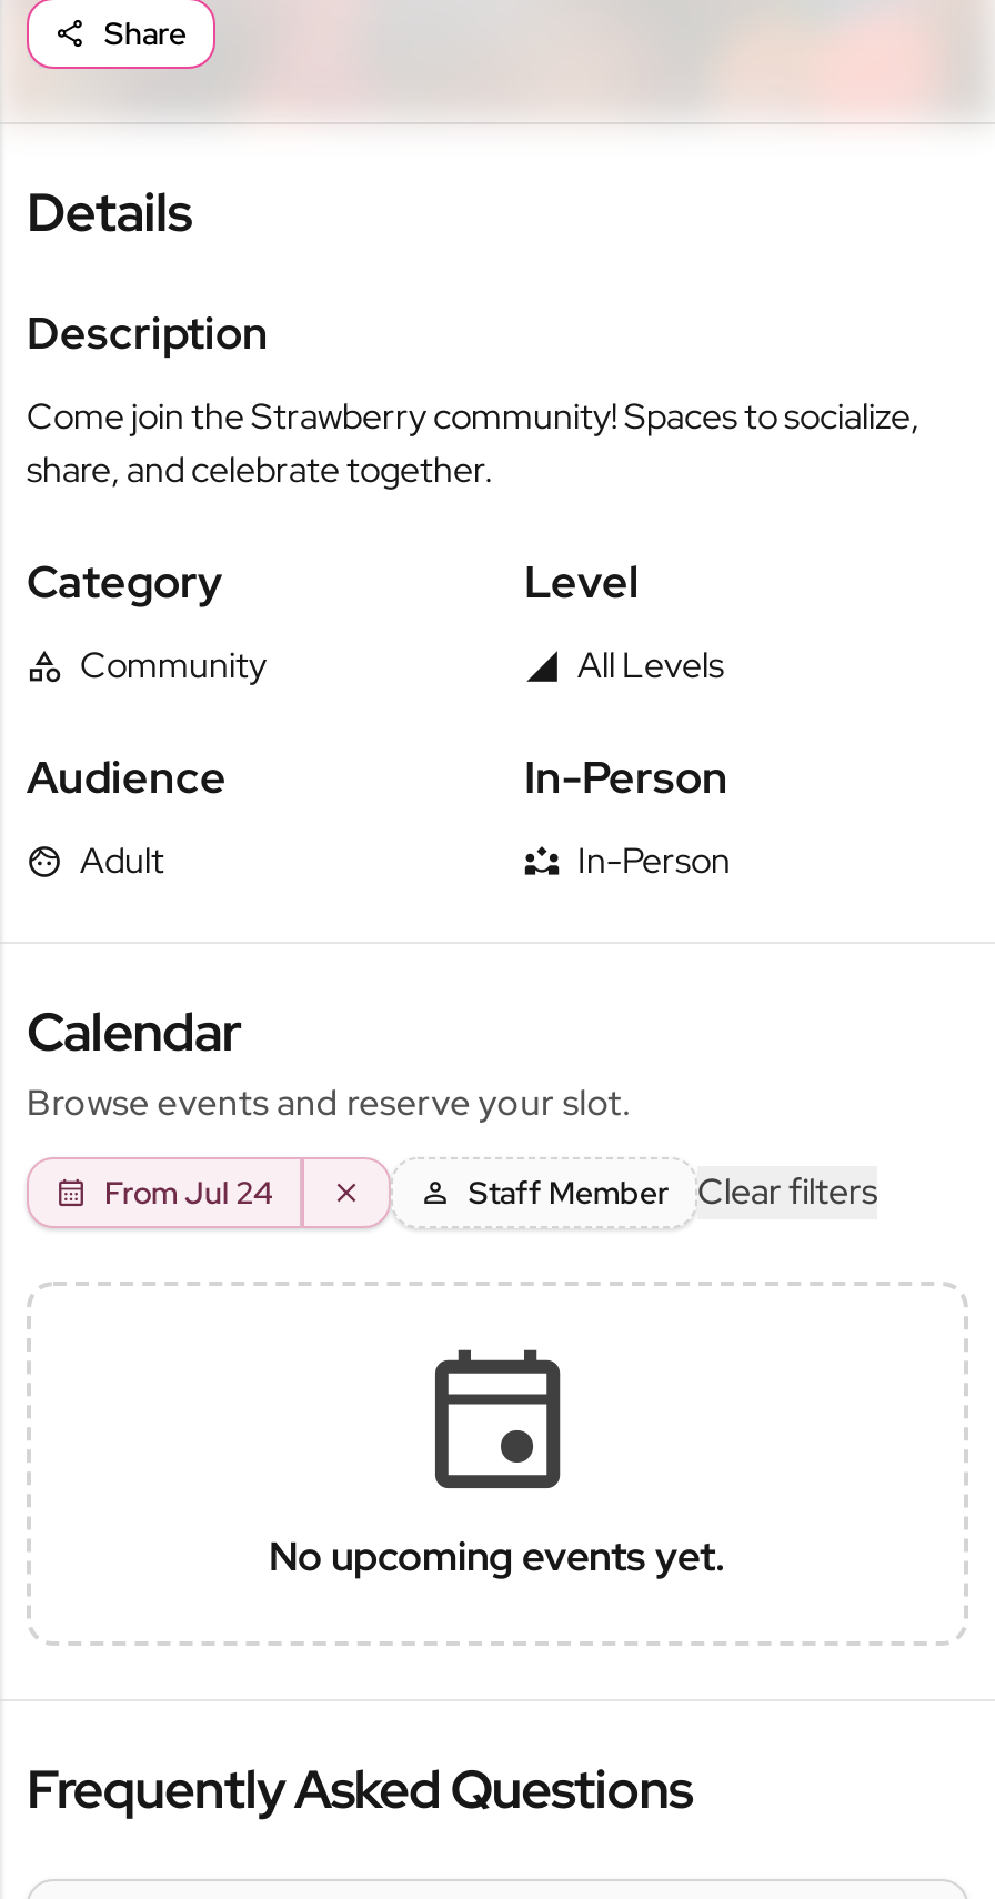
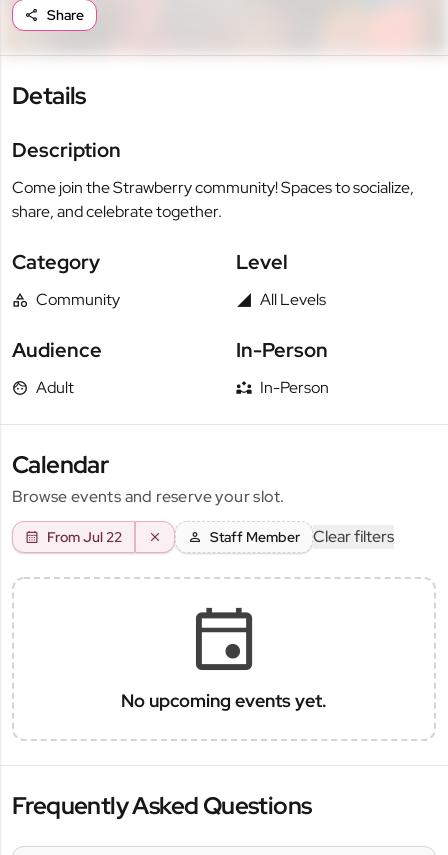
[104,1172,273,1212] From Jul 24 -> [47,528,122,546] From Jul 22

